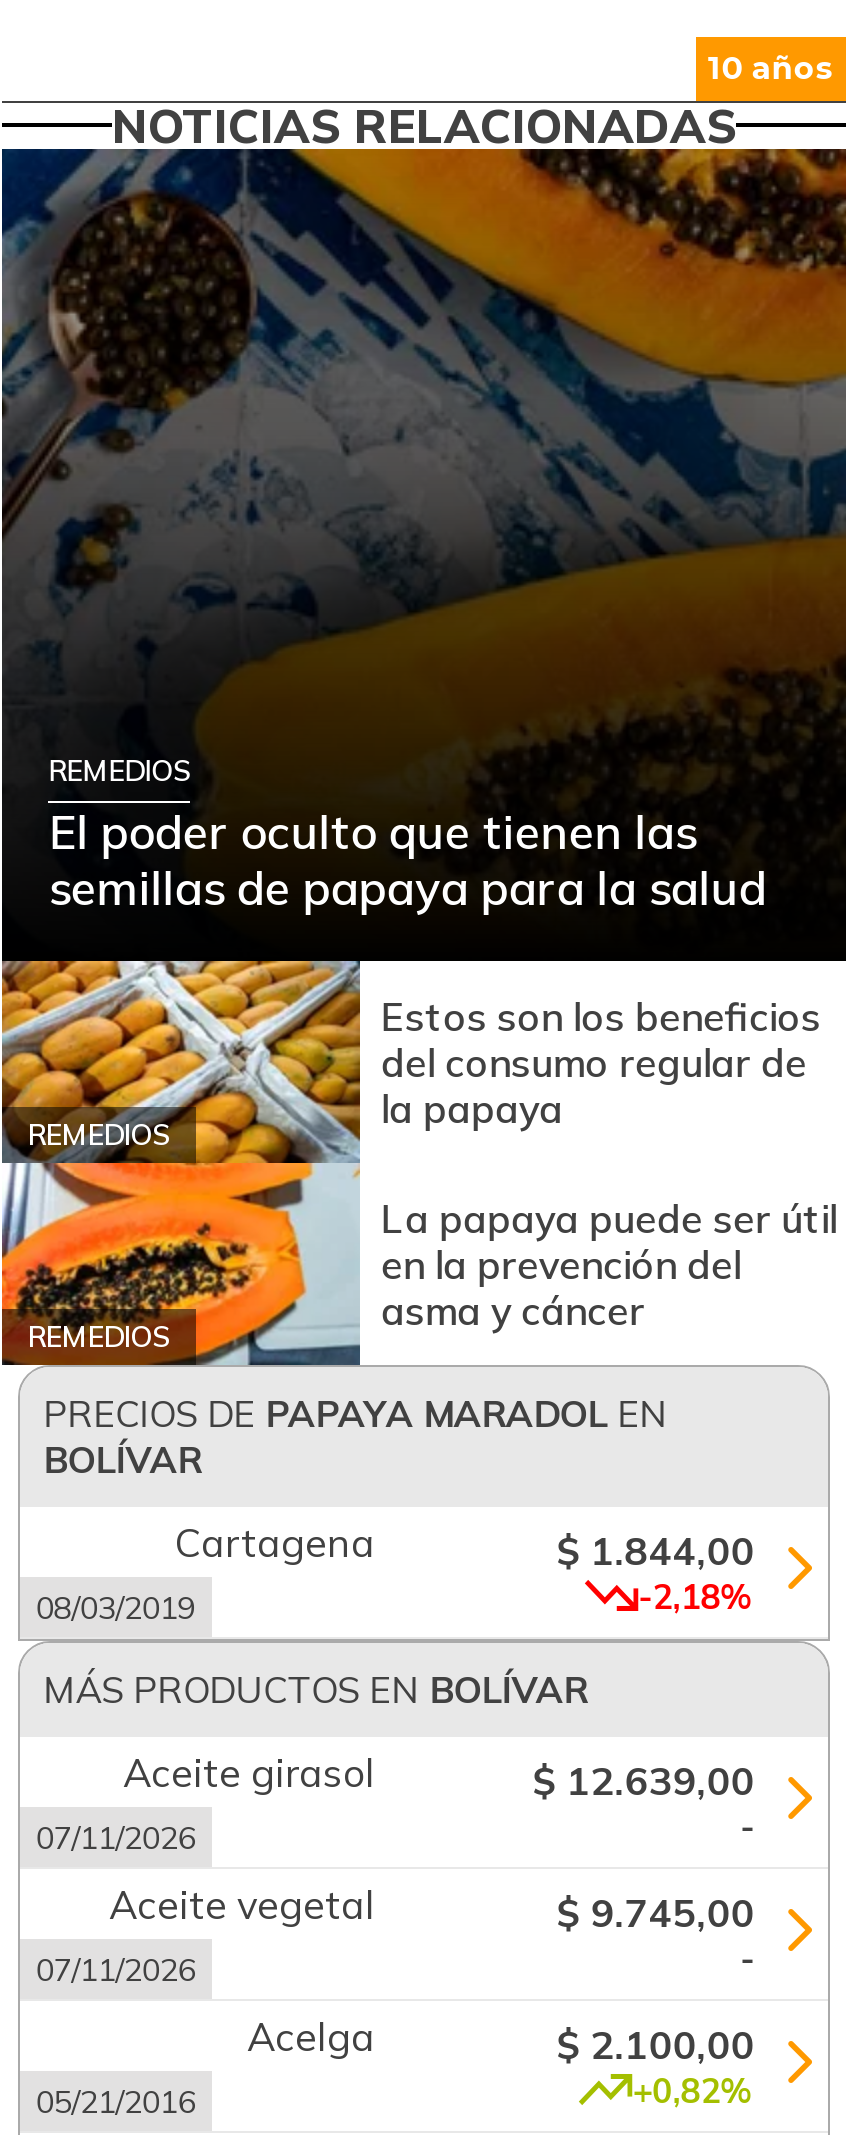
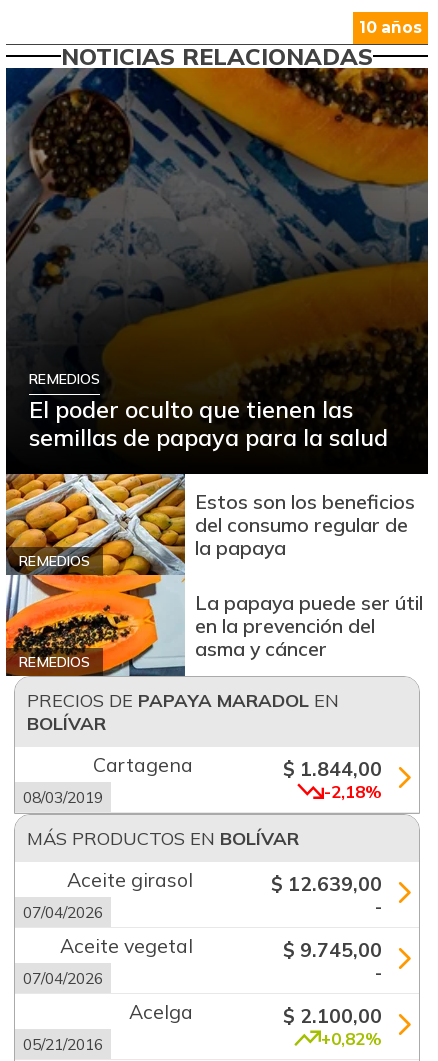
[36,1817,196,1857] 07/11/2026 -> [23,902,103,922] 07/04/2026
[36,1949,196,1989] 07/11/2026 -> [23,968,103,988] 07/04/2026

